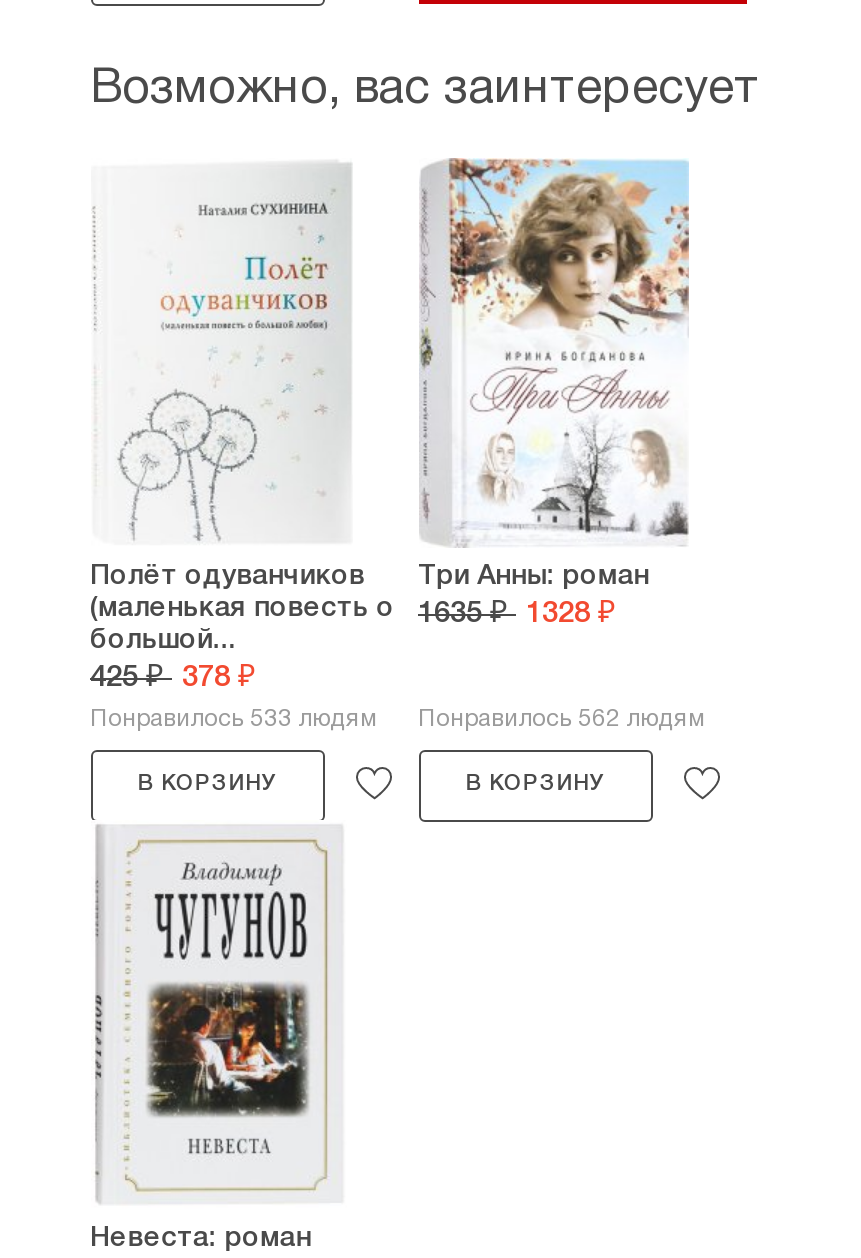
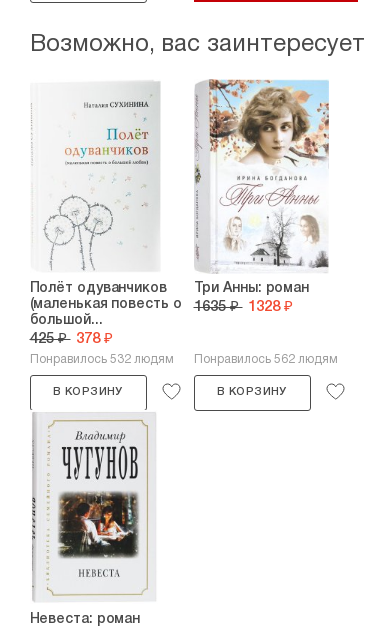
[90,708,378,730] Понравилось 533 людям -> [29,354,173,365] Понравилось 532 людям

